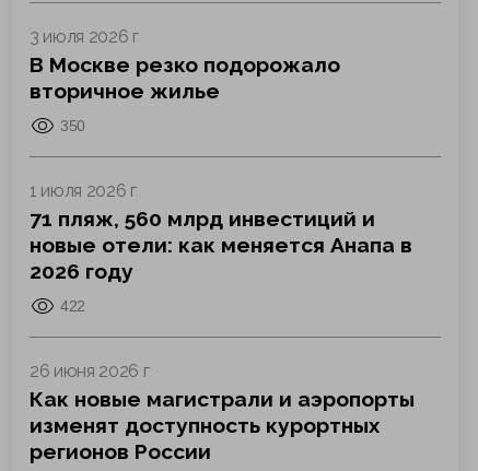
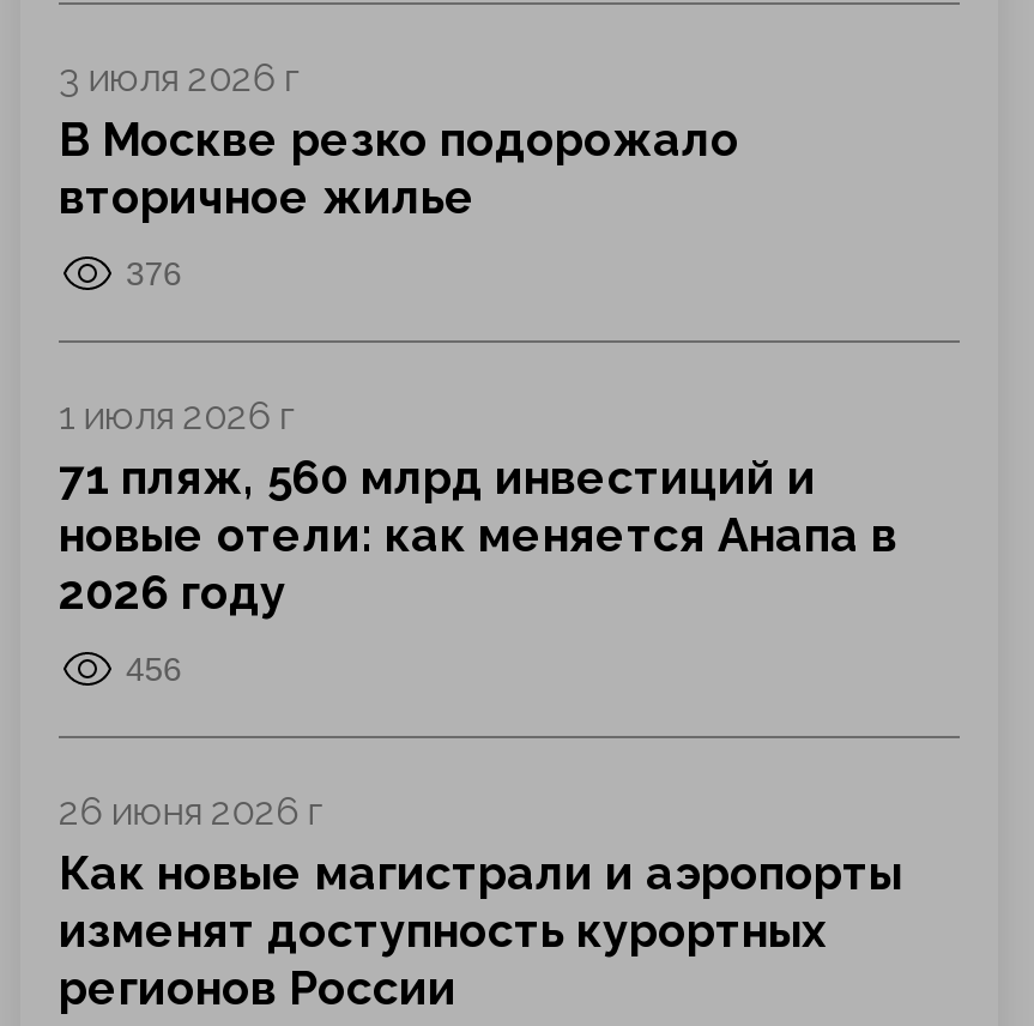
[60,117,86,134] 350 -> [126,254,181,292] 376
[60,297,86,315] 422 -> [126,649,181,688] 456

